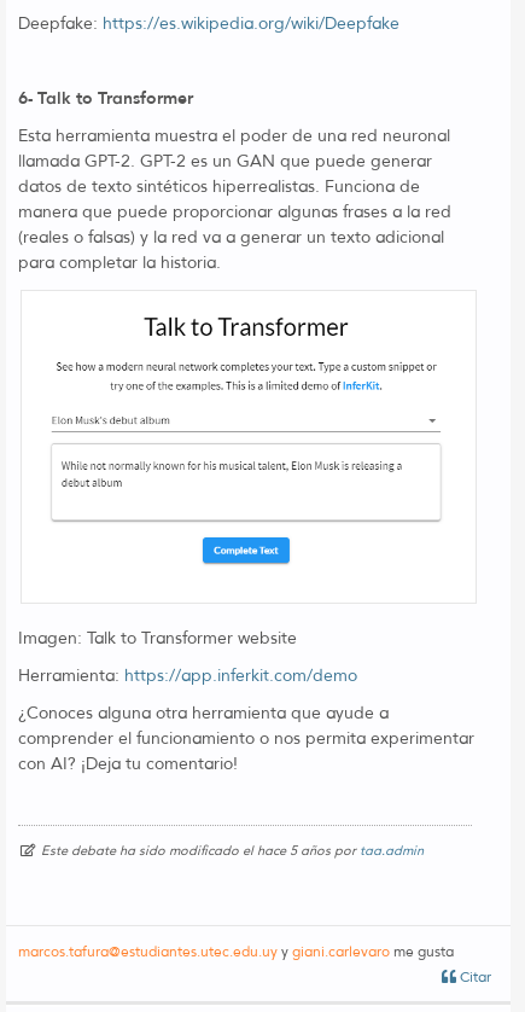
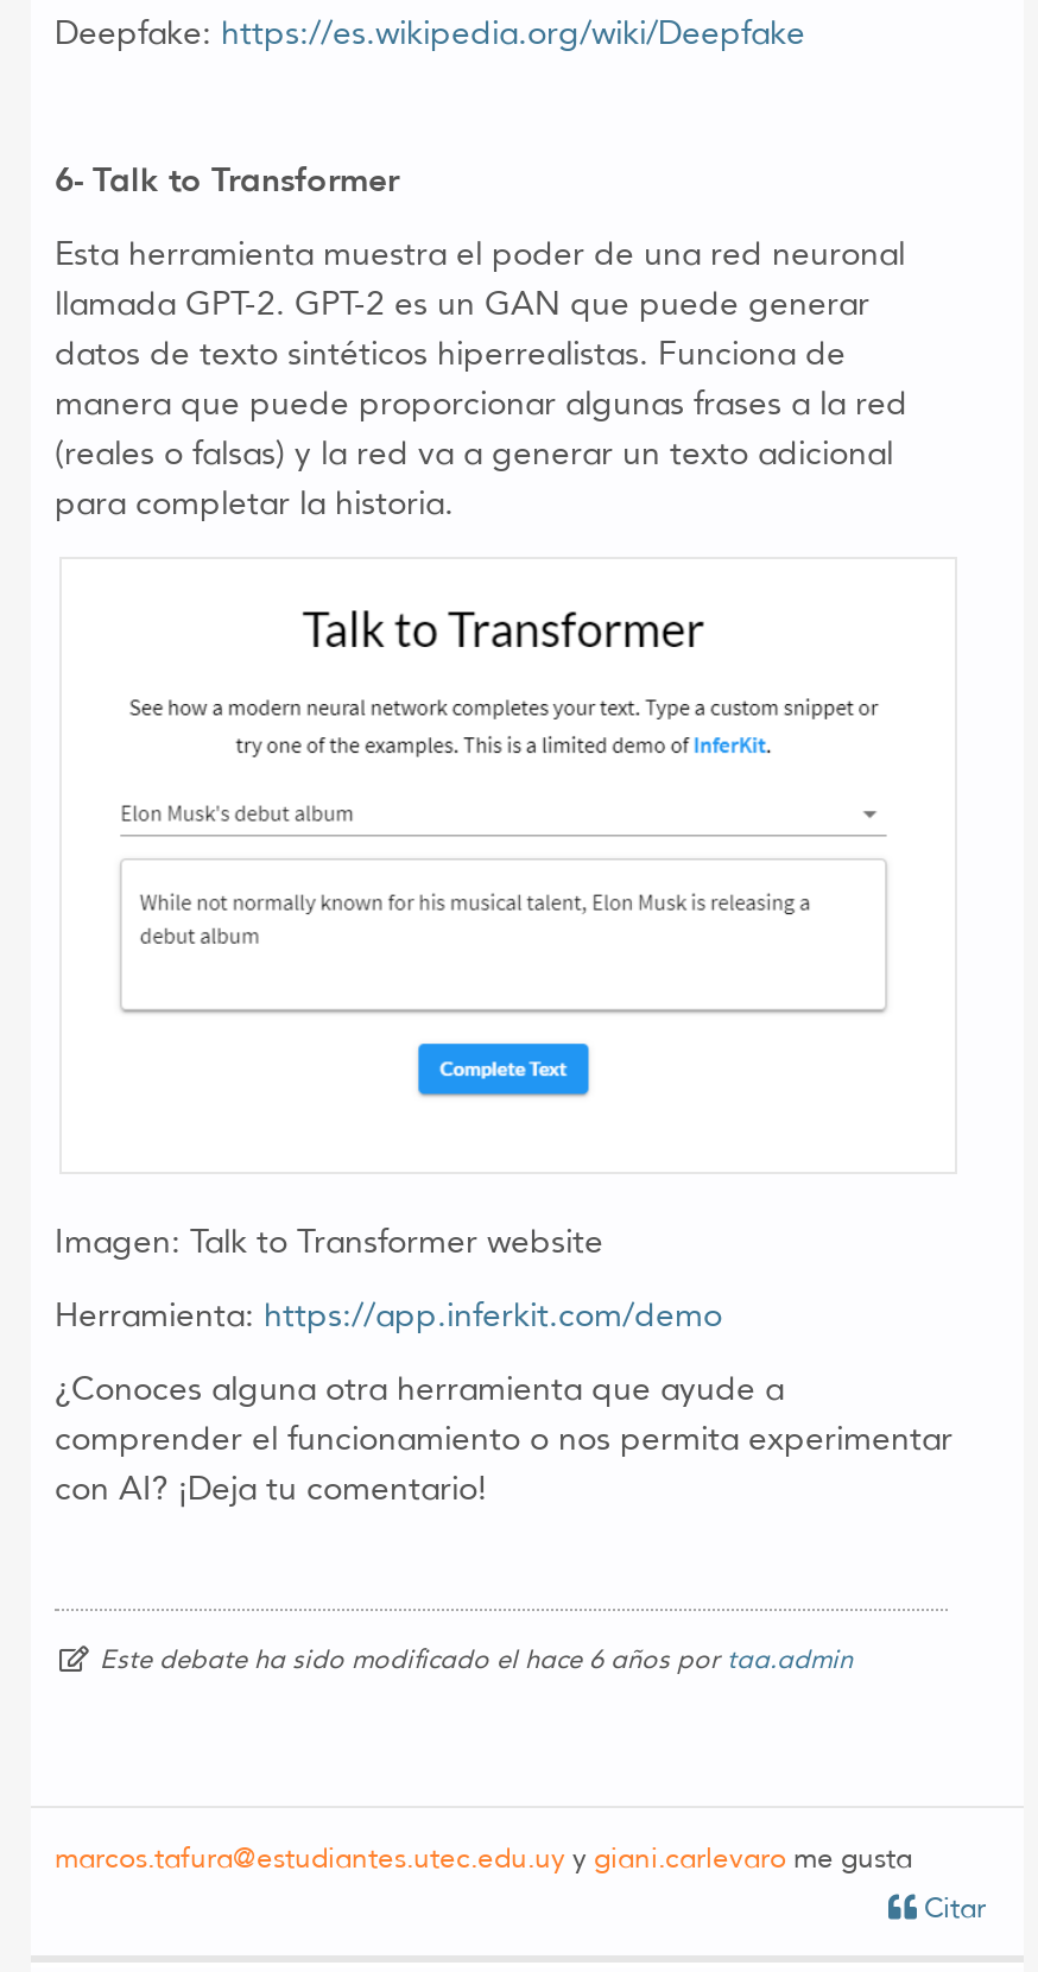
[41,842,424,859] Este debate ha sido modificado el hace 5 años por taa.admin -> [100,1643,853,1676] Este debate ha sido modificado el hace 6 años por taa.admin

